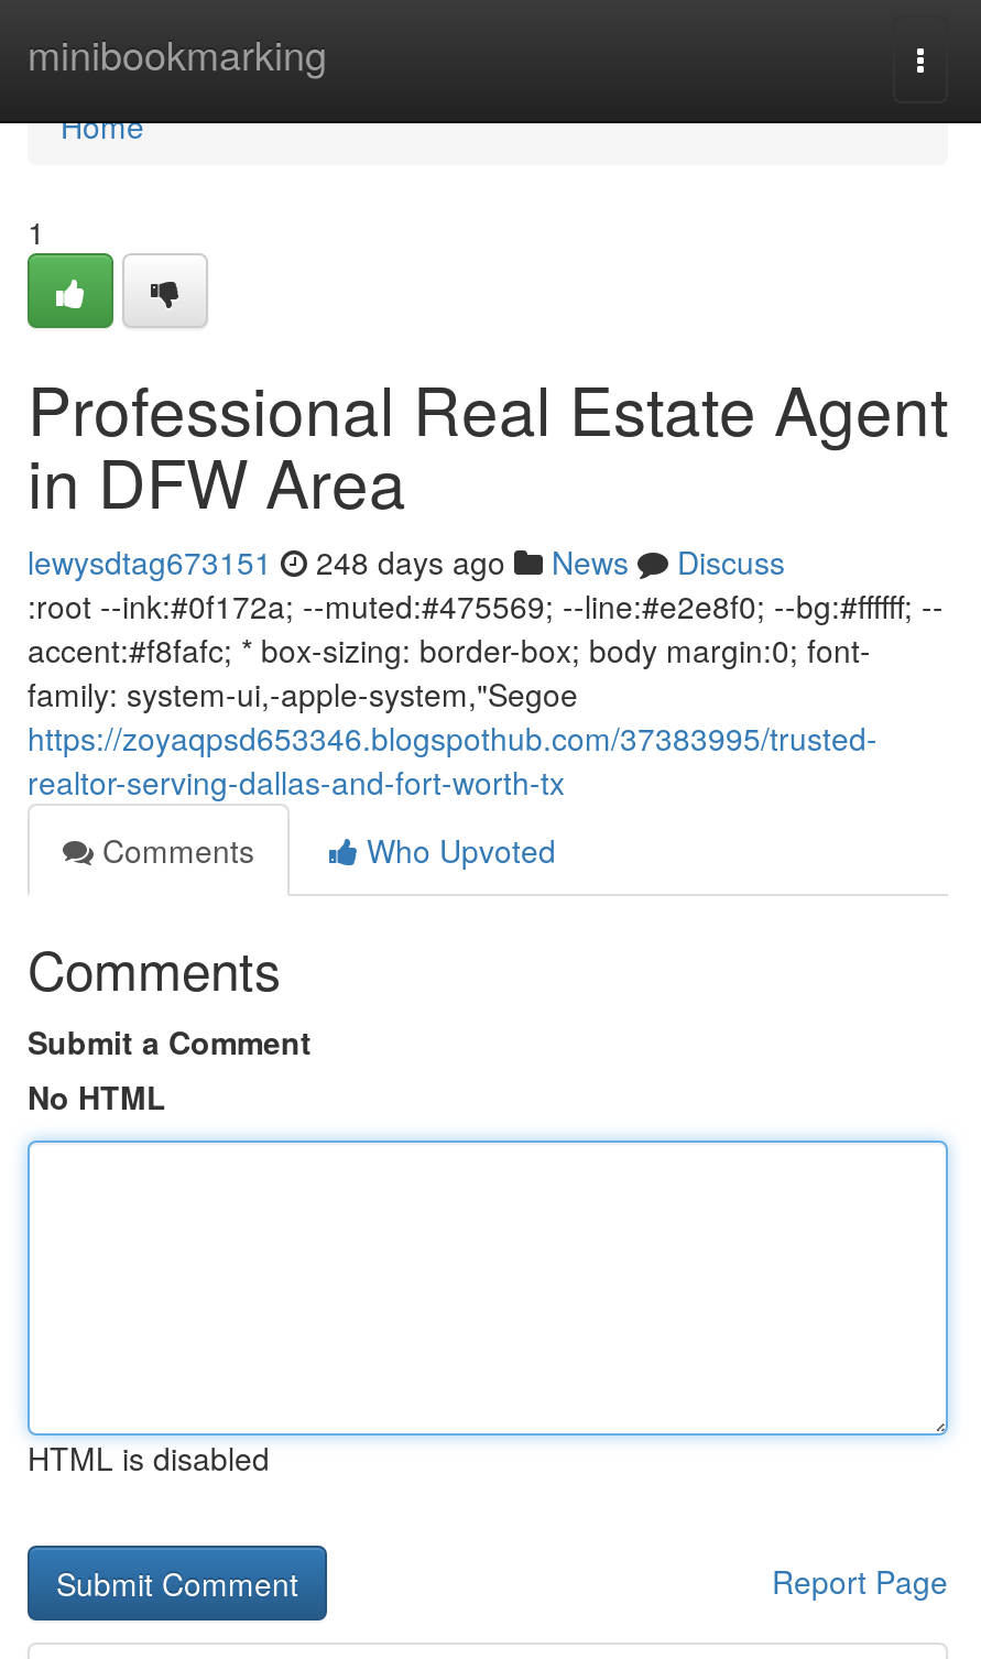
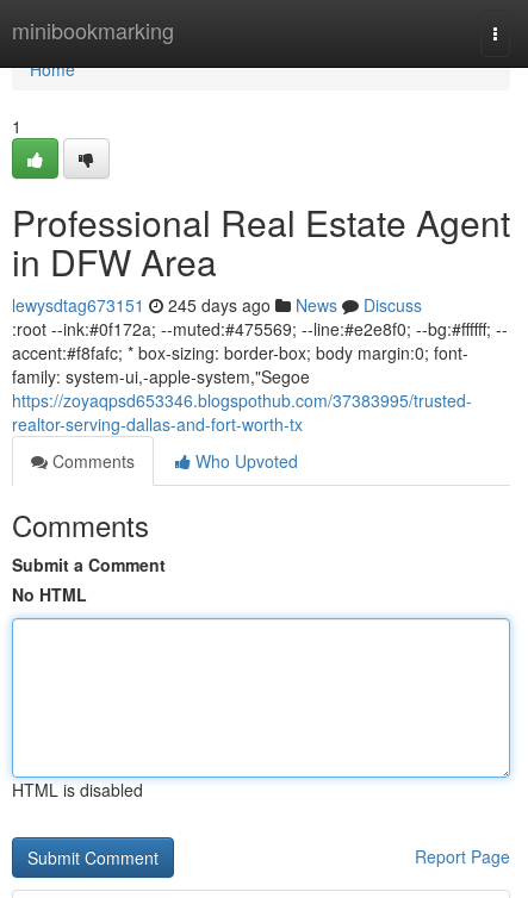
[28,539,785,583] lewysdtag673151 248 days ago News Discuss -> [12,293,422,317] lewysdtag673151 245 days ago News Discuss

